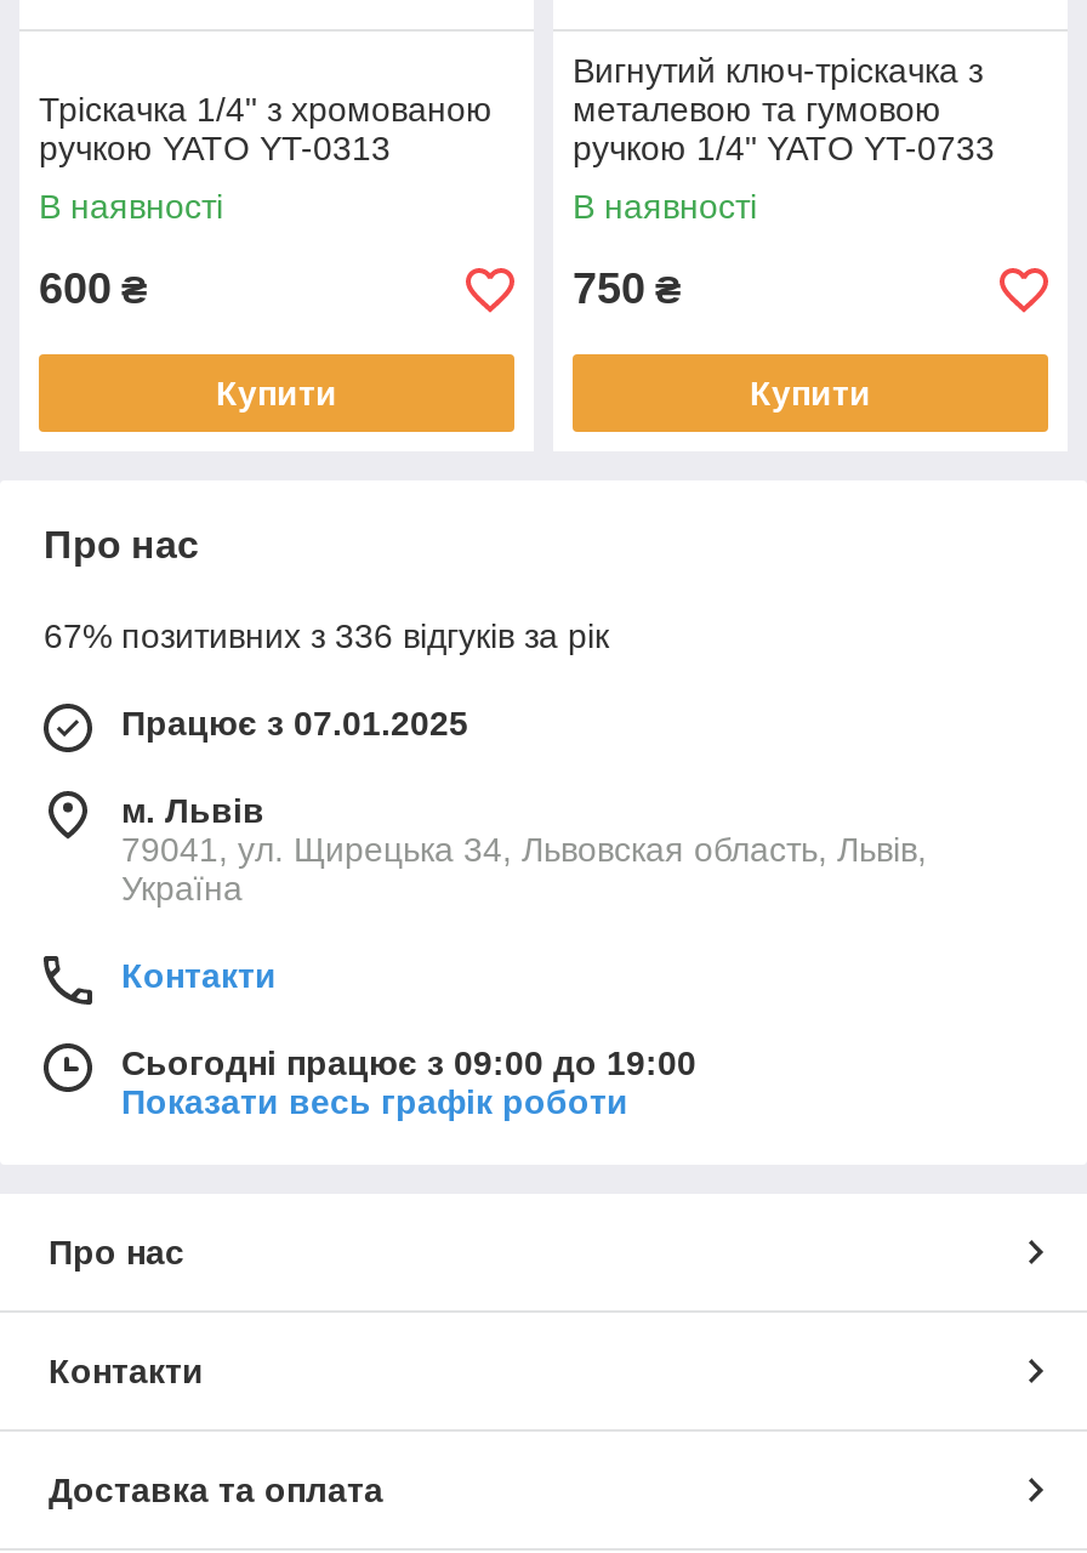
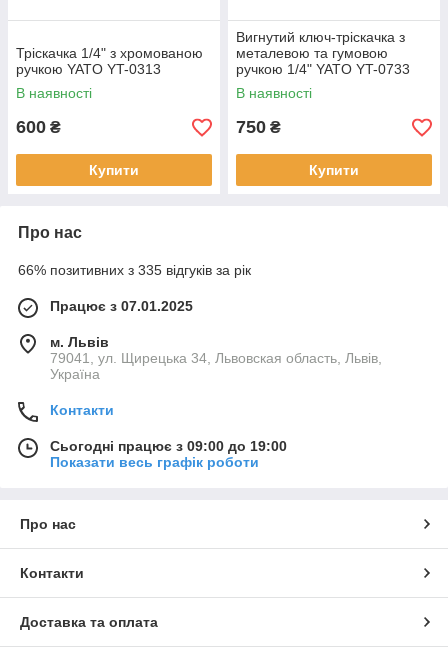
[44,616,609,655] 67% позитивних з 336 відгуків за рік -> [18,262,251,278] 66% позитивних з 335 відгуків за рік

